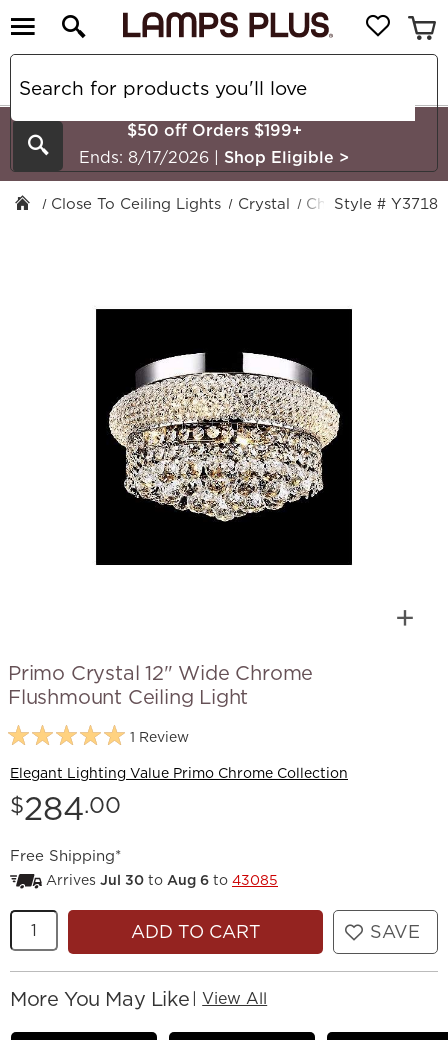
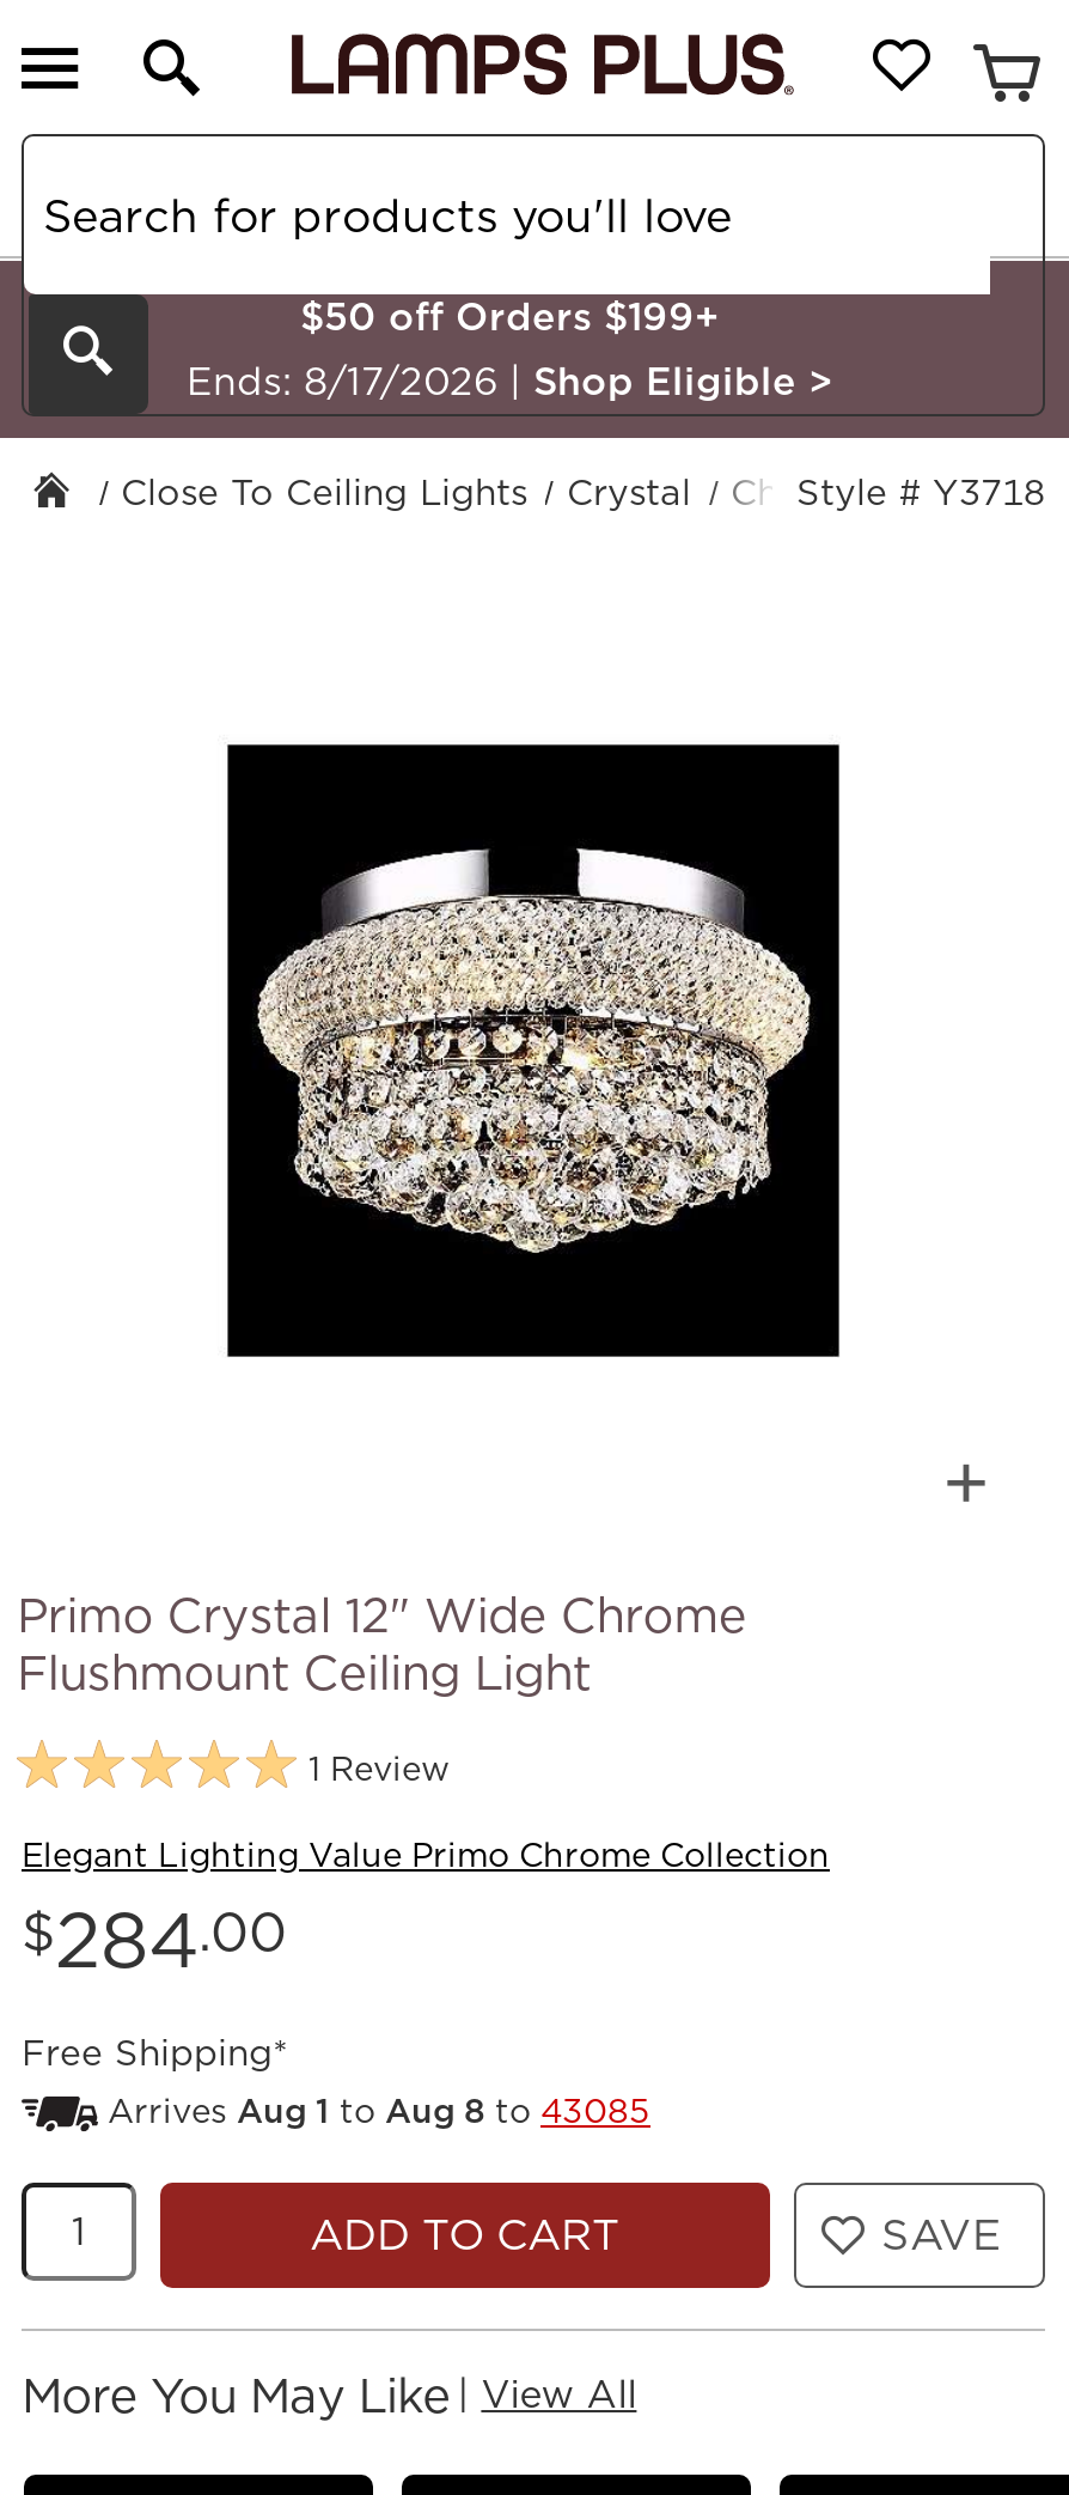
[46,870,278,890] Arrives Jul 30 to Aug 6 to 43085 -> [108,2087,650,2135] Arrives Aug 1 to Aug 8 to 43085

